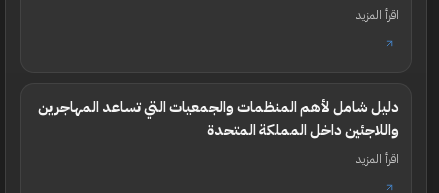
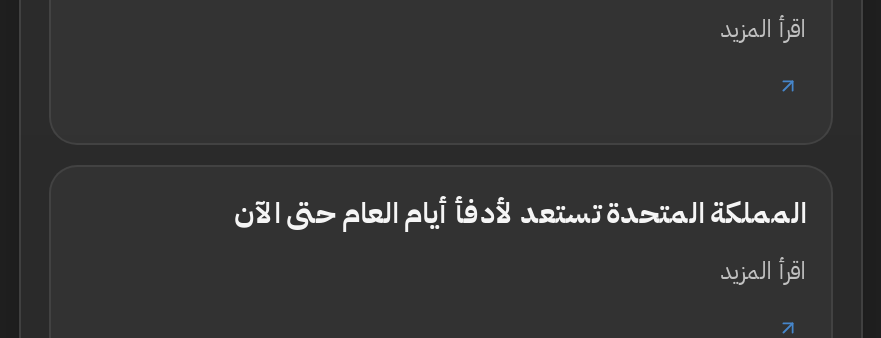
[38,96,399,141] دليل شامل لأهم المنظمات والجمعيات التي تساعد المهاجرين | واللاجئين داخل المملكة المتحدة -> [234,190,806,234] المملكة المتحدة تستعد لأدفأ أيام العام حتى الآن

